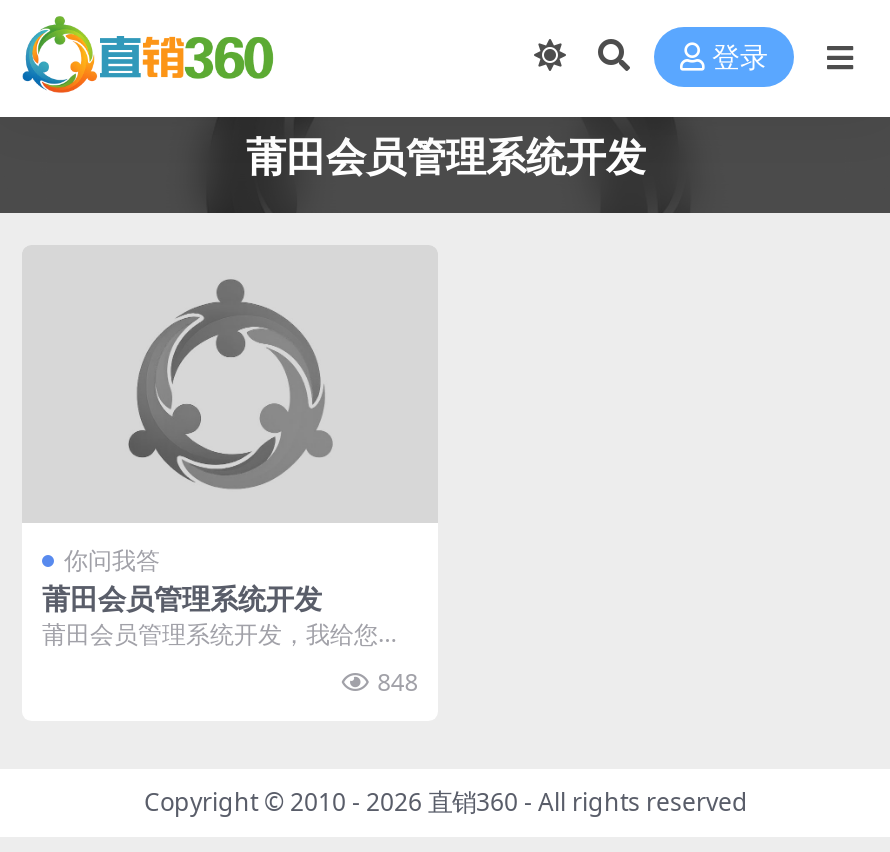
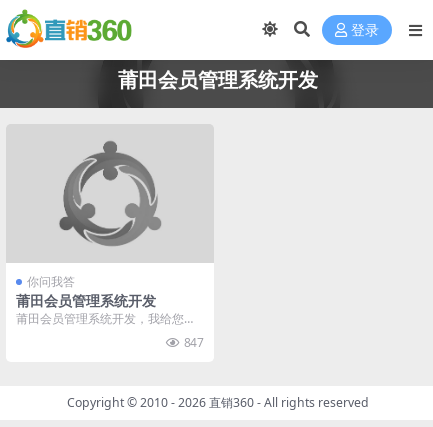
[377,664,418,698] 848 -> [184,334,204,351] 847

